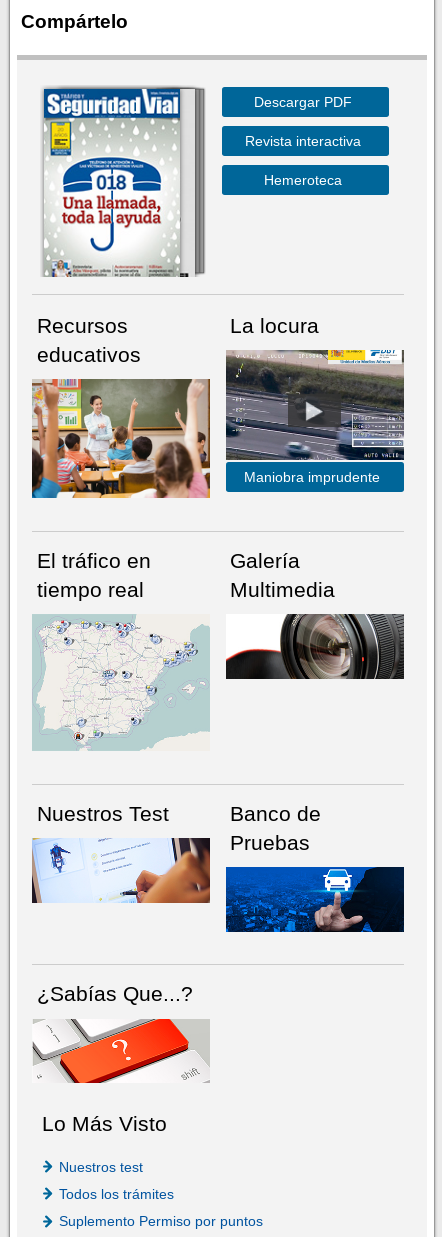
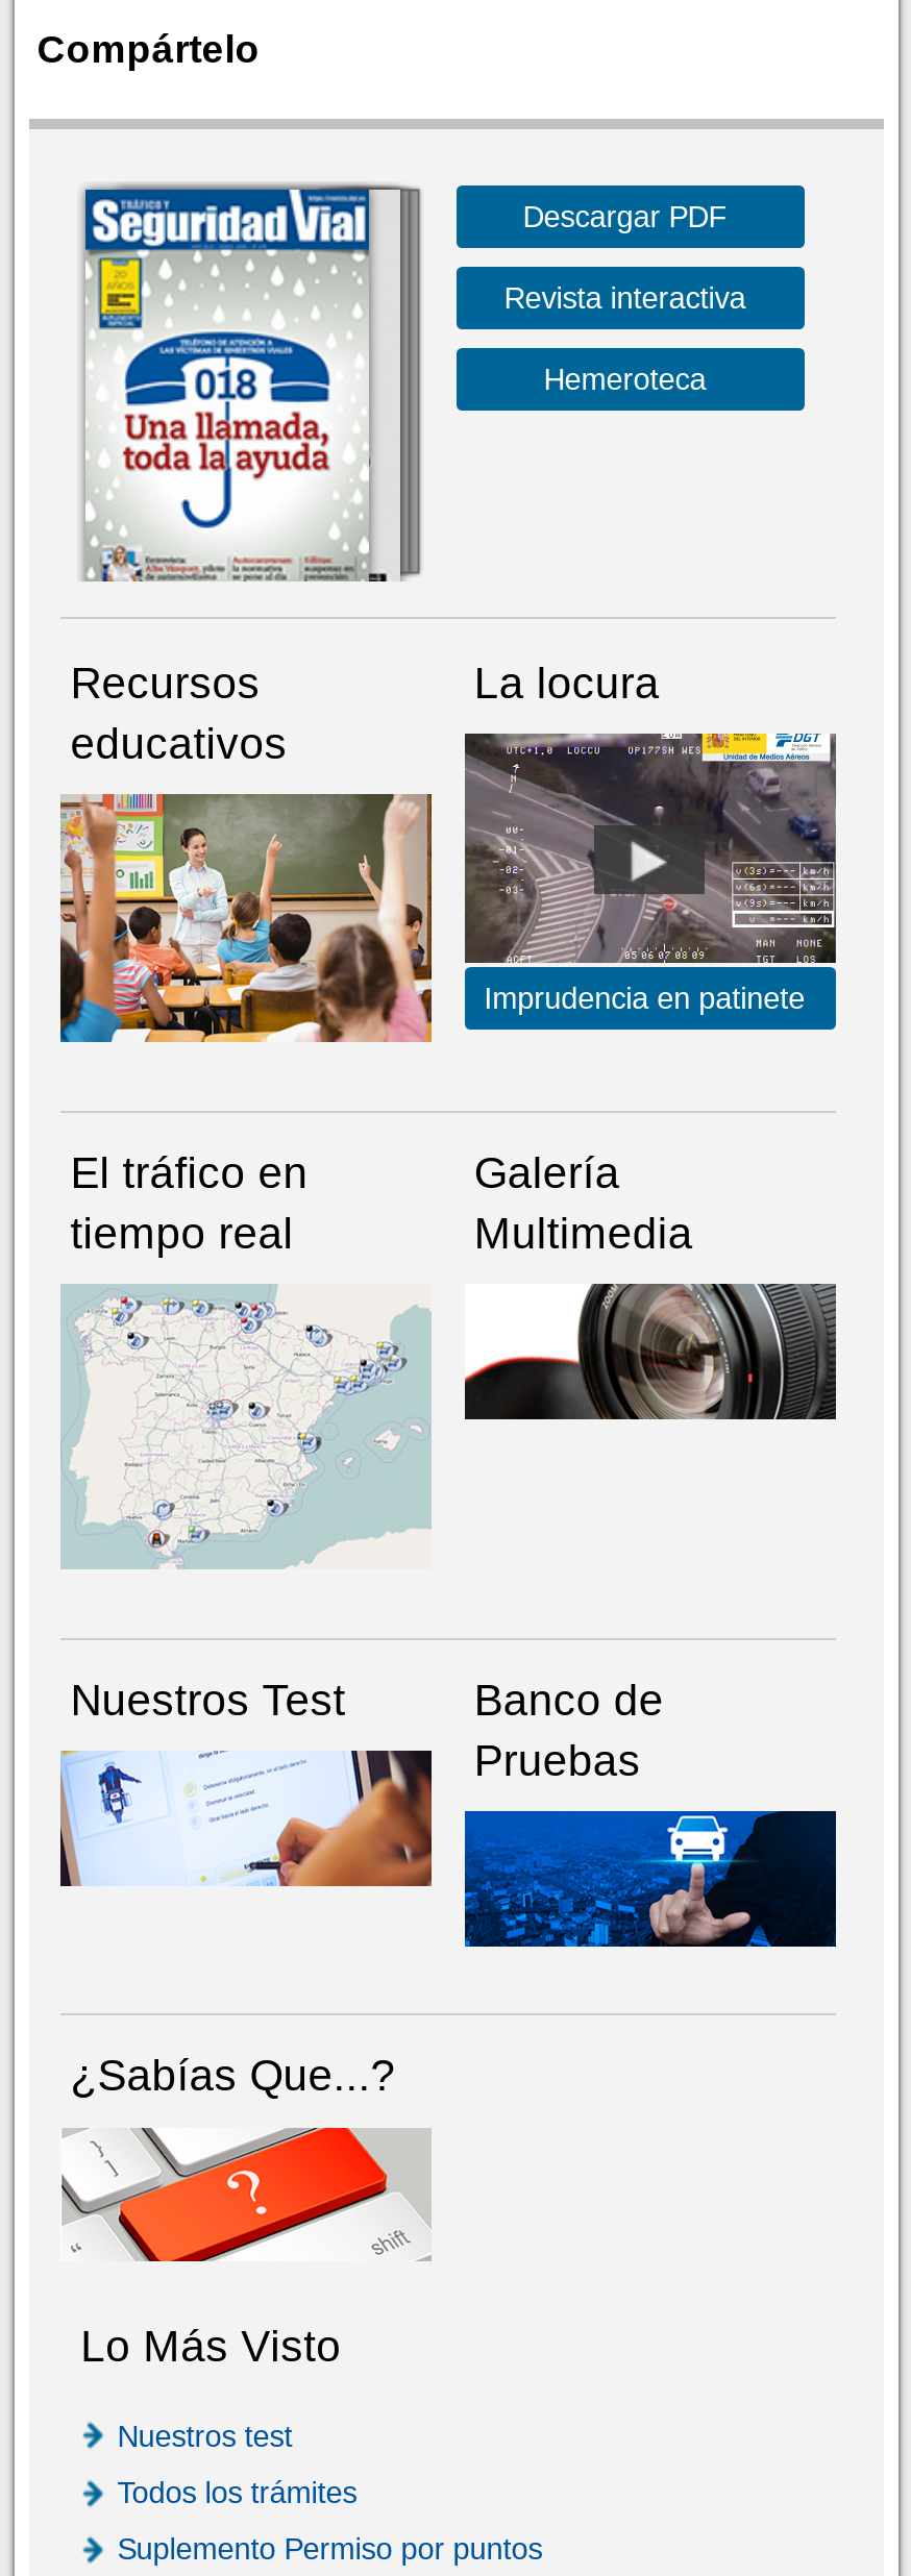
[226,349,404,485] [image] | Maniobra imprudente -> [465,732,836,1014] [image] | Imprudencia en patinete

